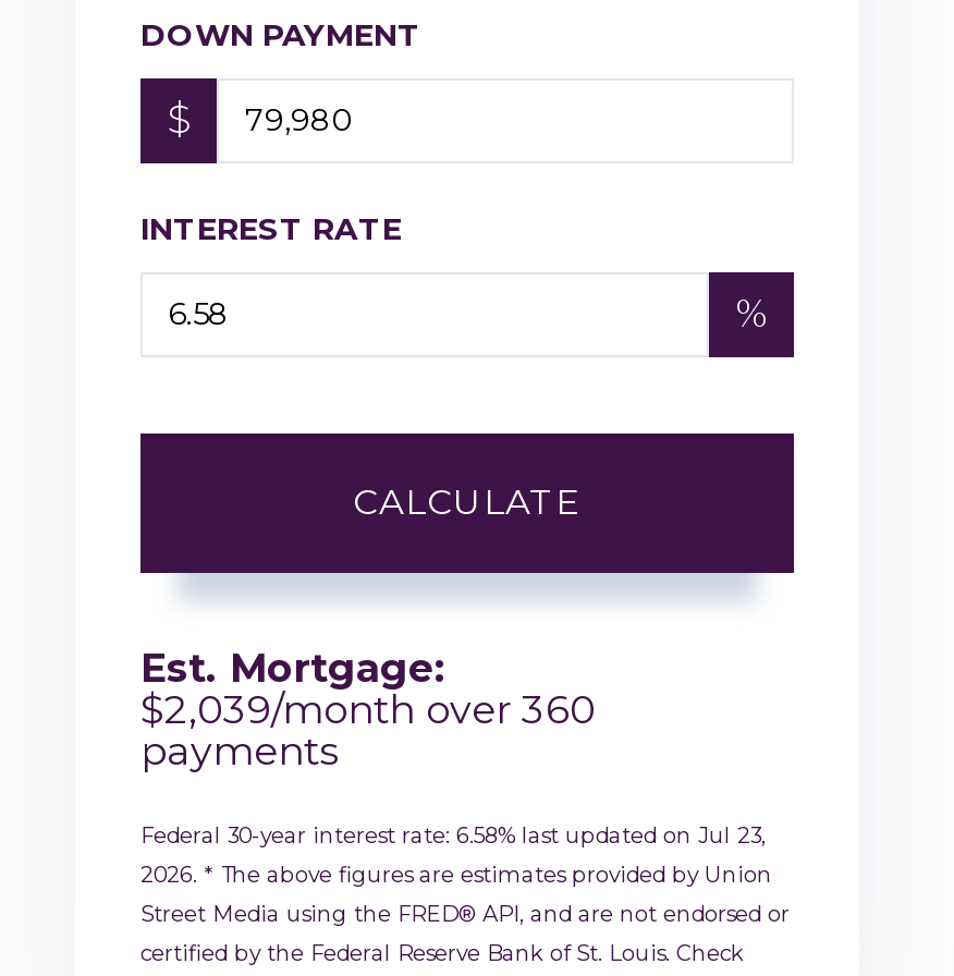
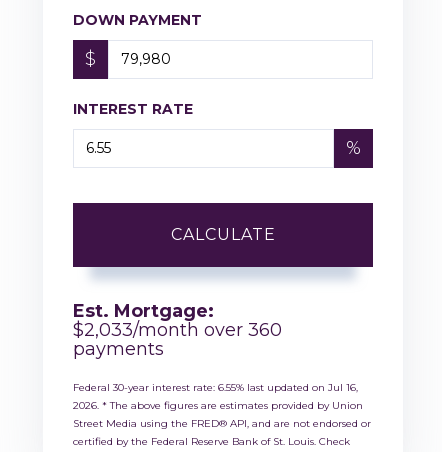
[140,686,596,734] $2,039/month over 360 -> [73,319,282,341] $2,033/month over 360
[140,821,766,849] Federal 30-year interest rate: 6.58% last updated on Jul 23, -> [73,381,358,394] Federal 30-year interest rate: 6.55% last updated on Jul 16,

